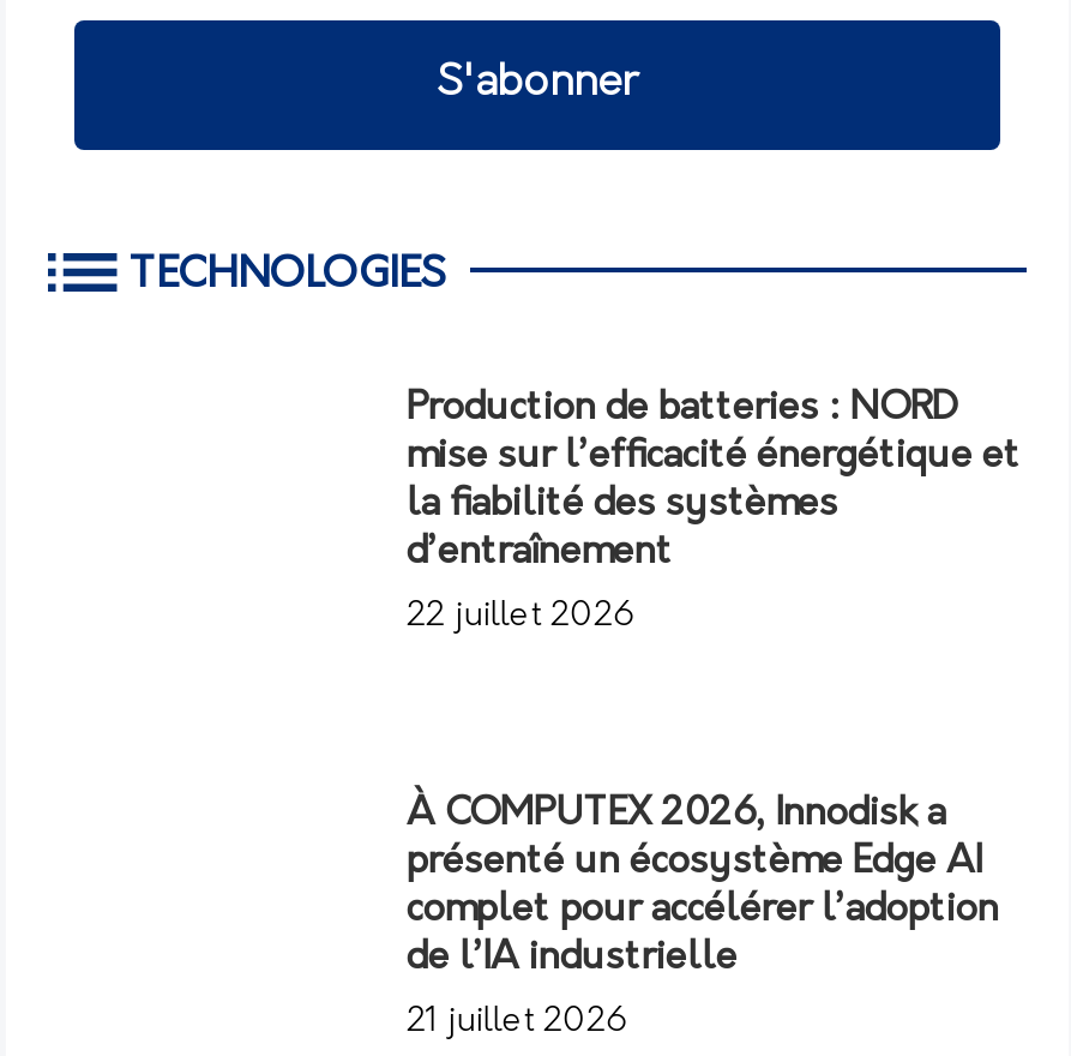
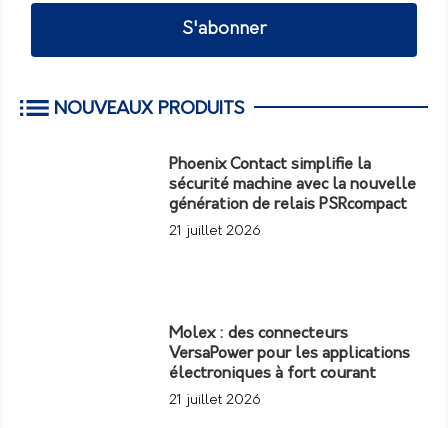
[130,252,446,298] TECHNOLOGIES -> [54,100,244,119] NOUVEAUX PRODUITS
[406,389,1020,571] Production de batteries : NORD | mise sur l’efficacité énergétique et | la fiabilité des systèmes | d’entraînement -> [169,157,416,213] Phoenix Contact simplifie la | sécurité machine avec la nouvelle | génération de relais PSRcompact
[406,598,634,634] 22 juillet 2026 -> [169,224,261,239] 21 juillet 2026
[406,795,999,978] À COMPUTEX 2026, Innodisk a | présenté un écosystème Edge AI | complet pour accélérer l’adoption | de l’IA industrielle -> [169,326,410,382] Molex : des connecteurs | VersaPower pour les applications | électroniques à fort courant

